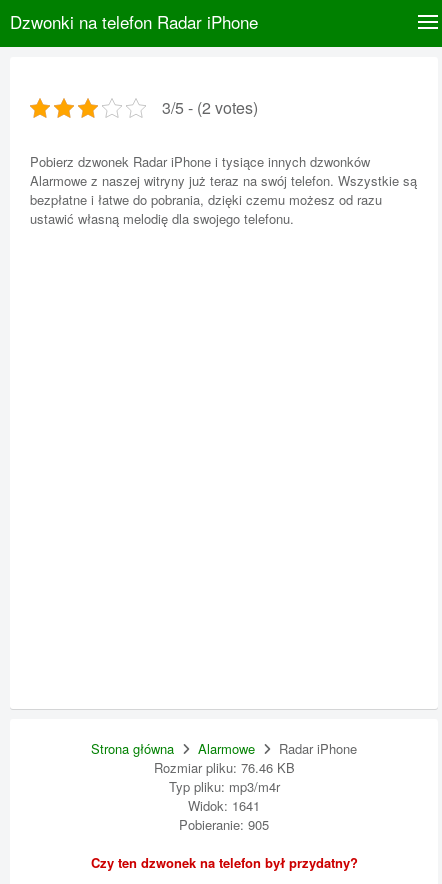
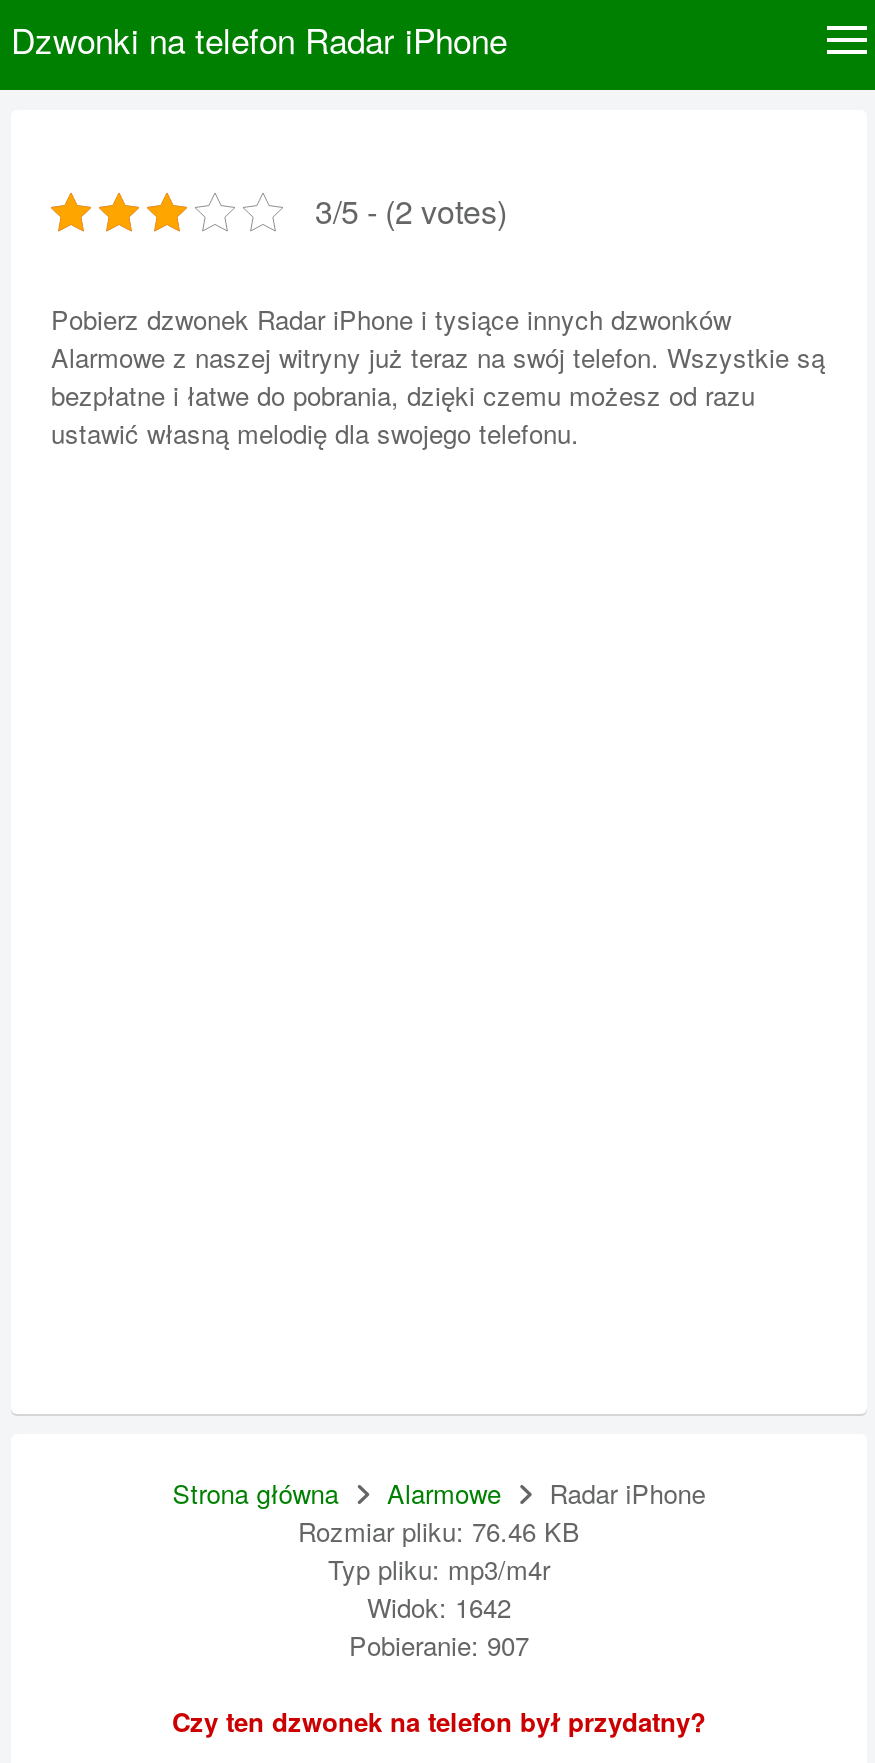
[188,796,260,815] Widok: 1641 -> [367,1588,511,1626] Widok: 1642
[179,815,269,834] Pobieranie: 905 -> [349,1626,529,1664] Pobieranie: 907

